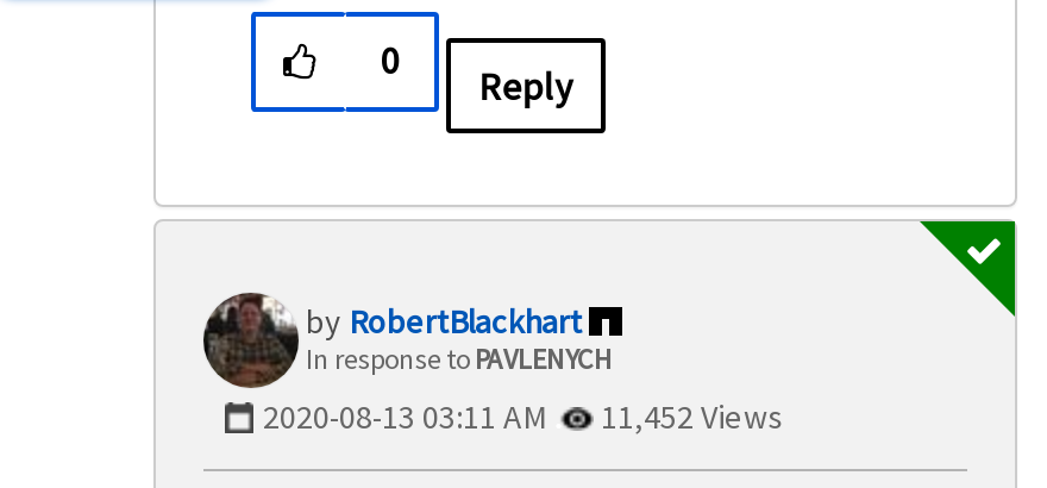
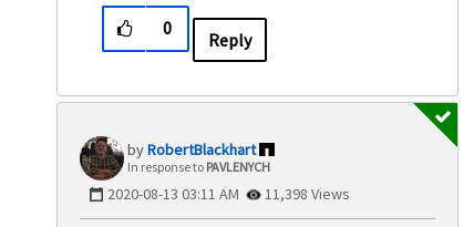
[263,395,784,438] 2020-08-13 03:11 AM 11,452 Views -> [107,184,350,204] 2020-08-13 03:11 AM 11,398 Views

